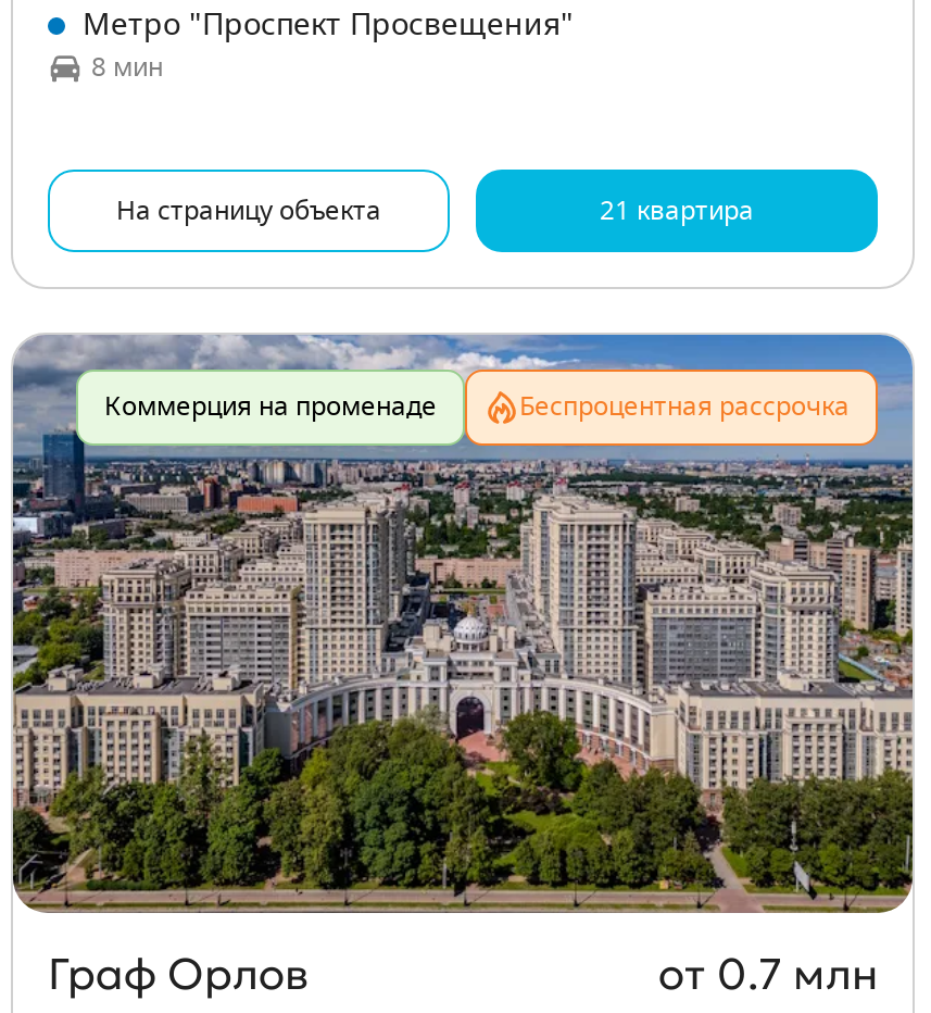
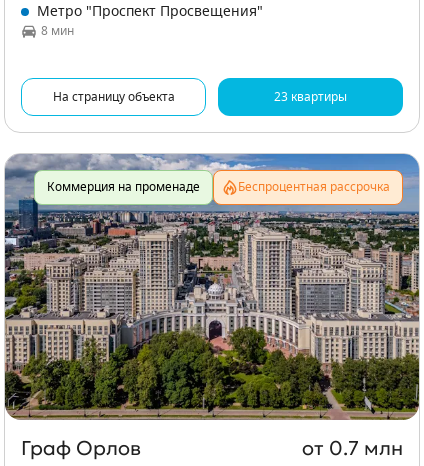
[600,198,754,224] 21 квартира -> [274,91,347,103] 23 квартиры

